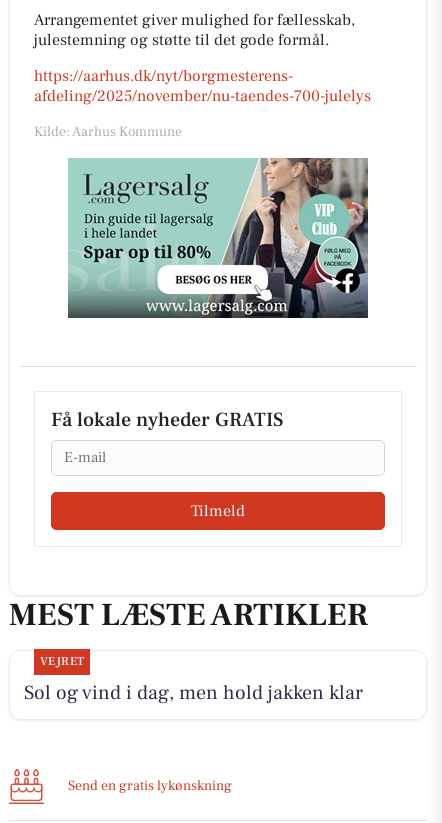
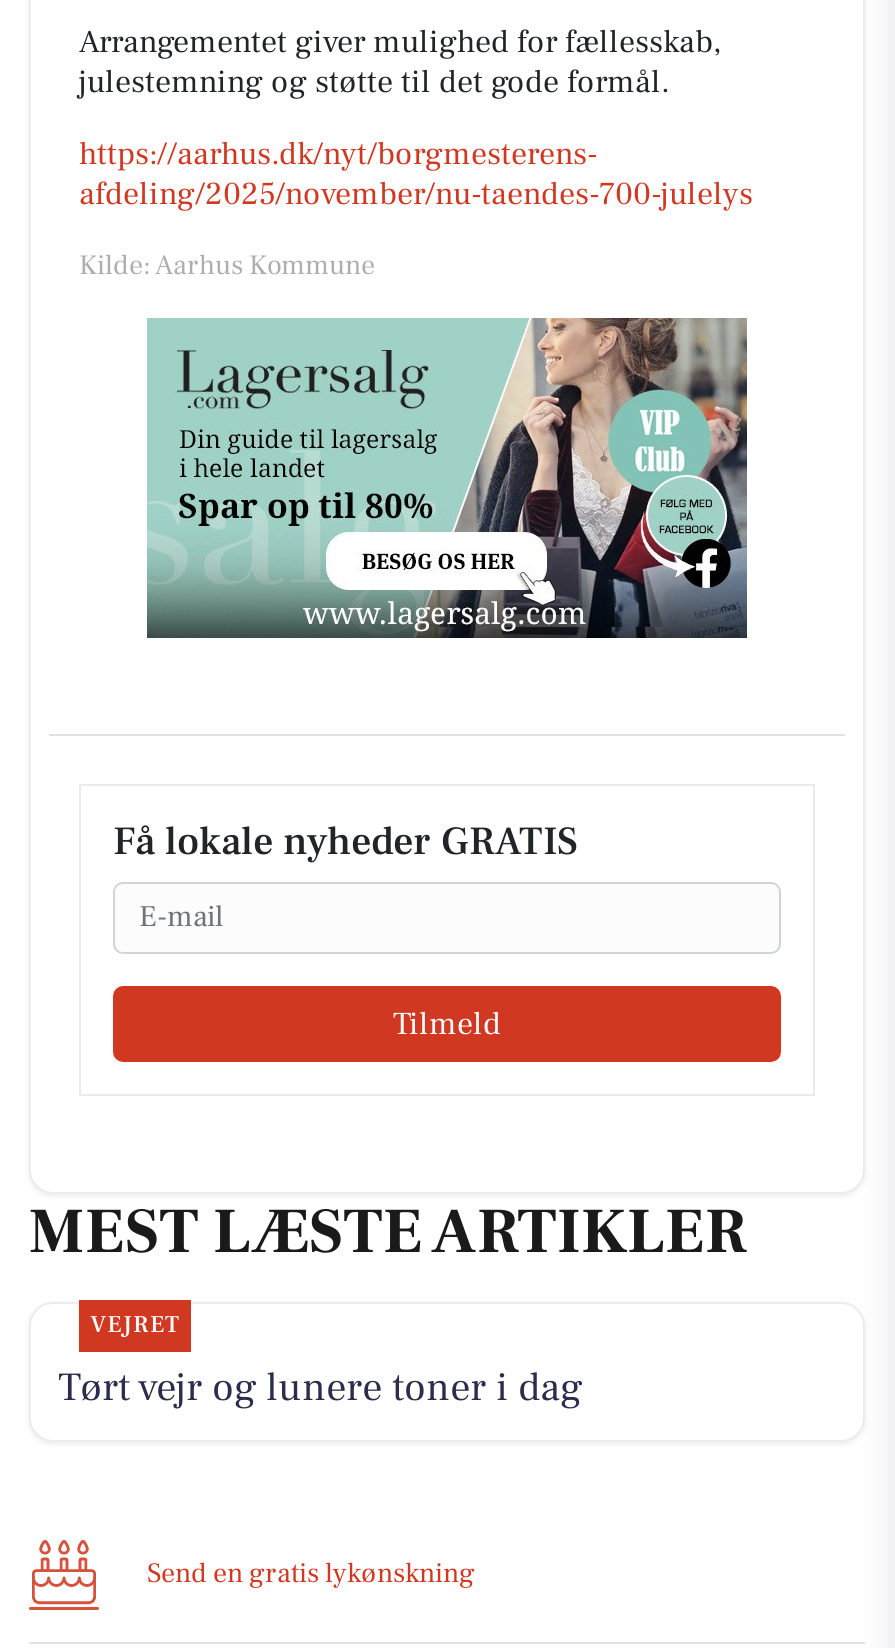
[24,680,363,706] Sol og vind i dag, men hold jakken klar -> [58,1361,582,1413] Tørt vejr og lunere toner i dag

